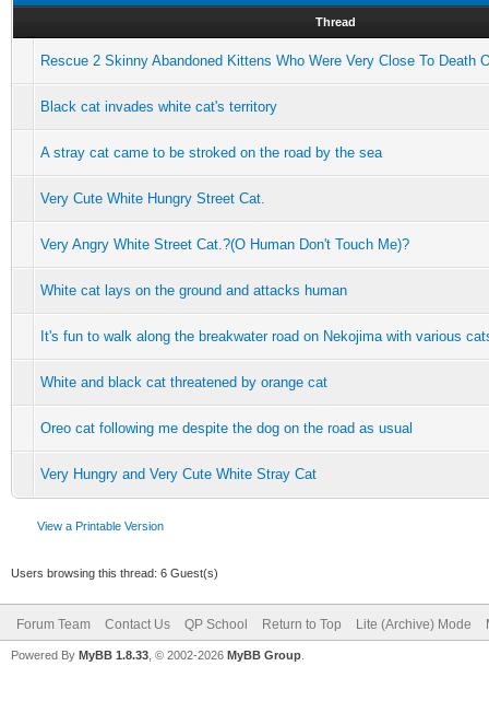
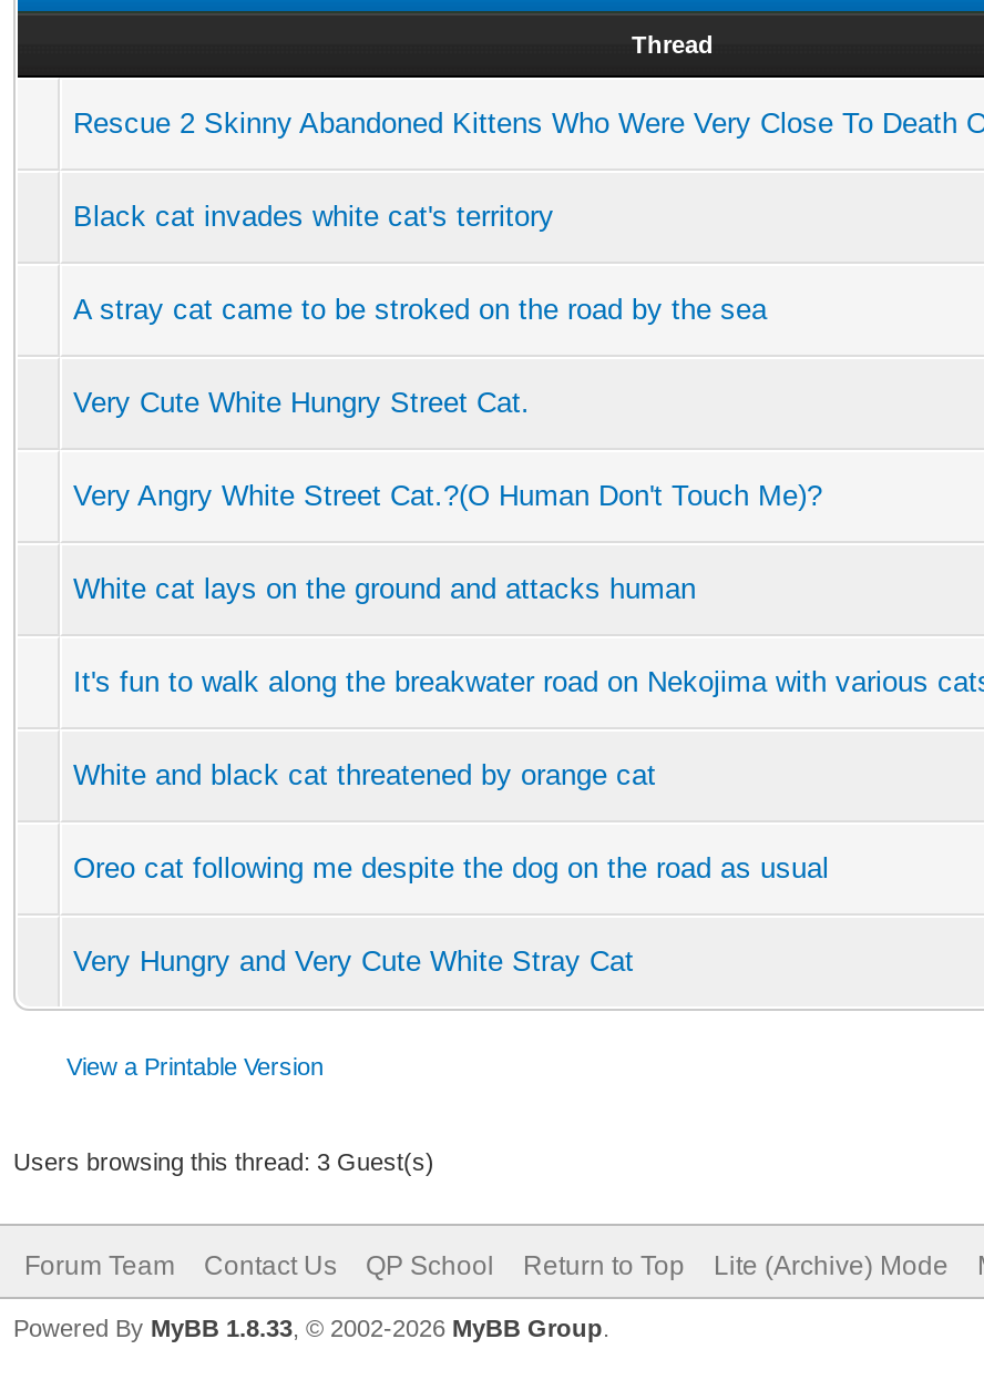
[11,566,218,579] Users browsing this thread: 6 Guest(s) -> [13,1148,434,1174] Users browsing this thread: 3 Guest(s)

